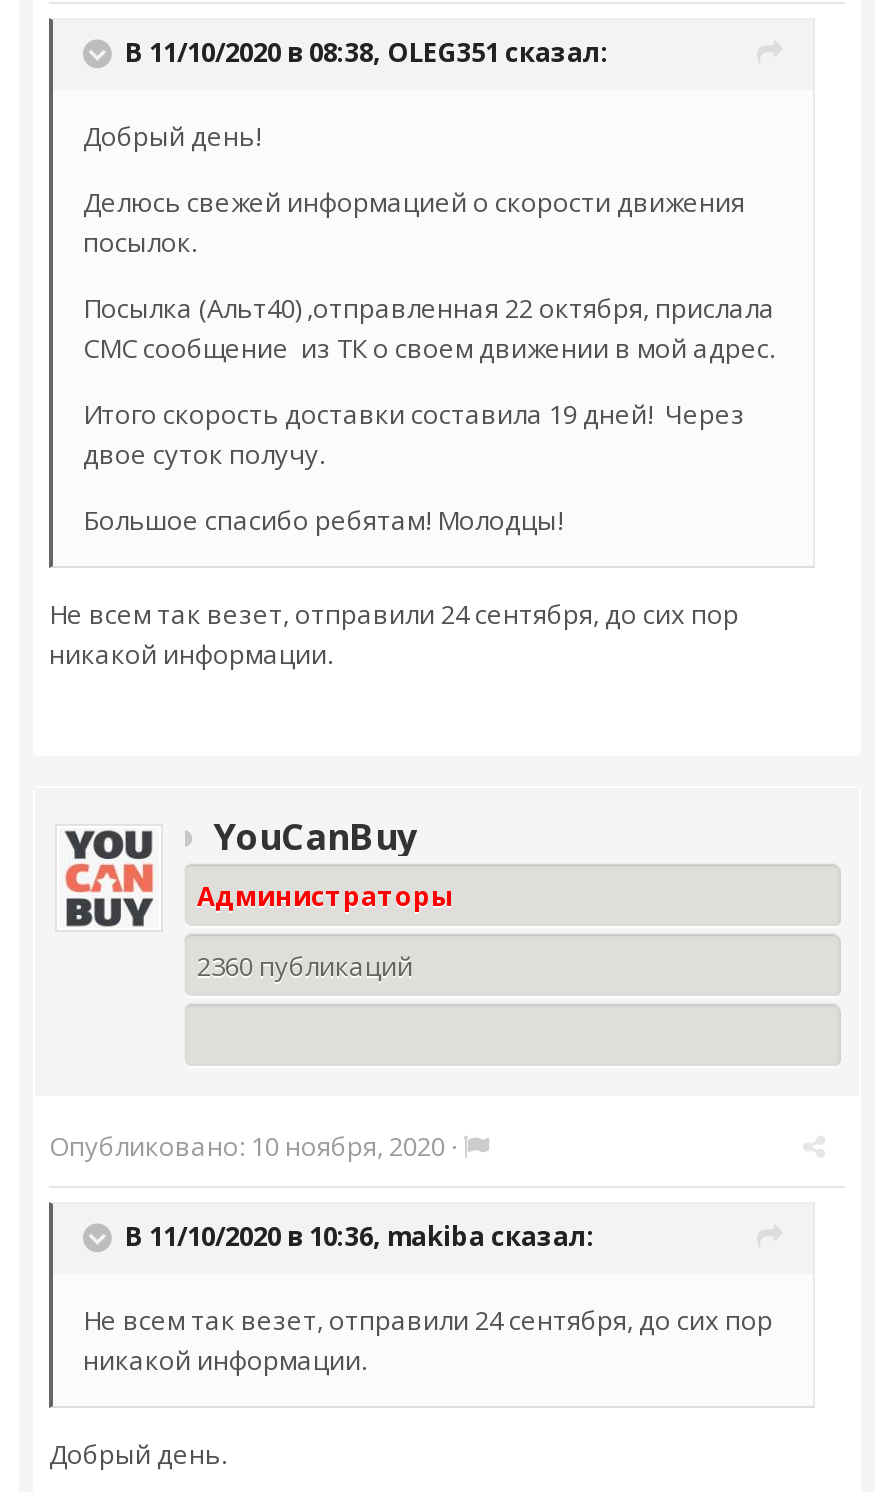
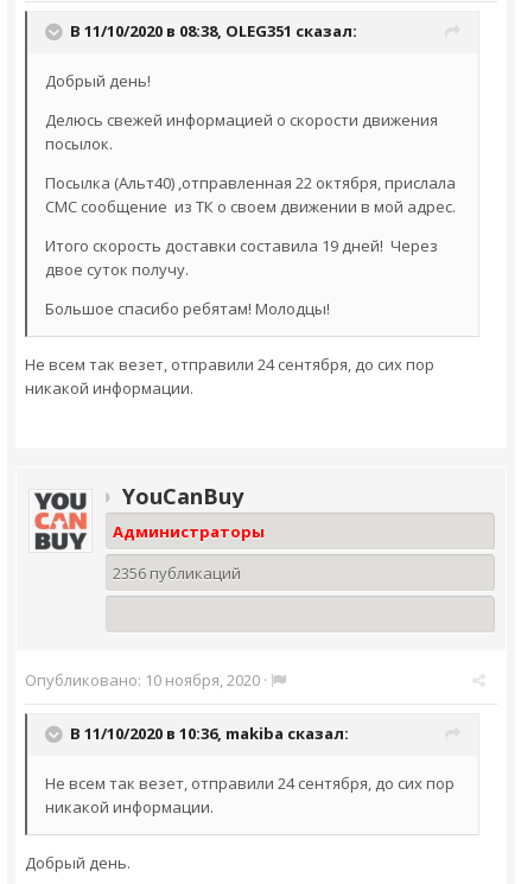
[197,948,413,984] 2360 публикаций -> [113,562,241,584] 2356 публикаций

